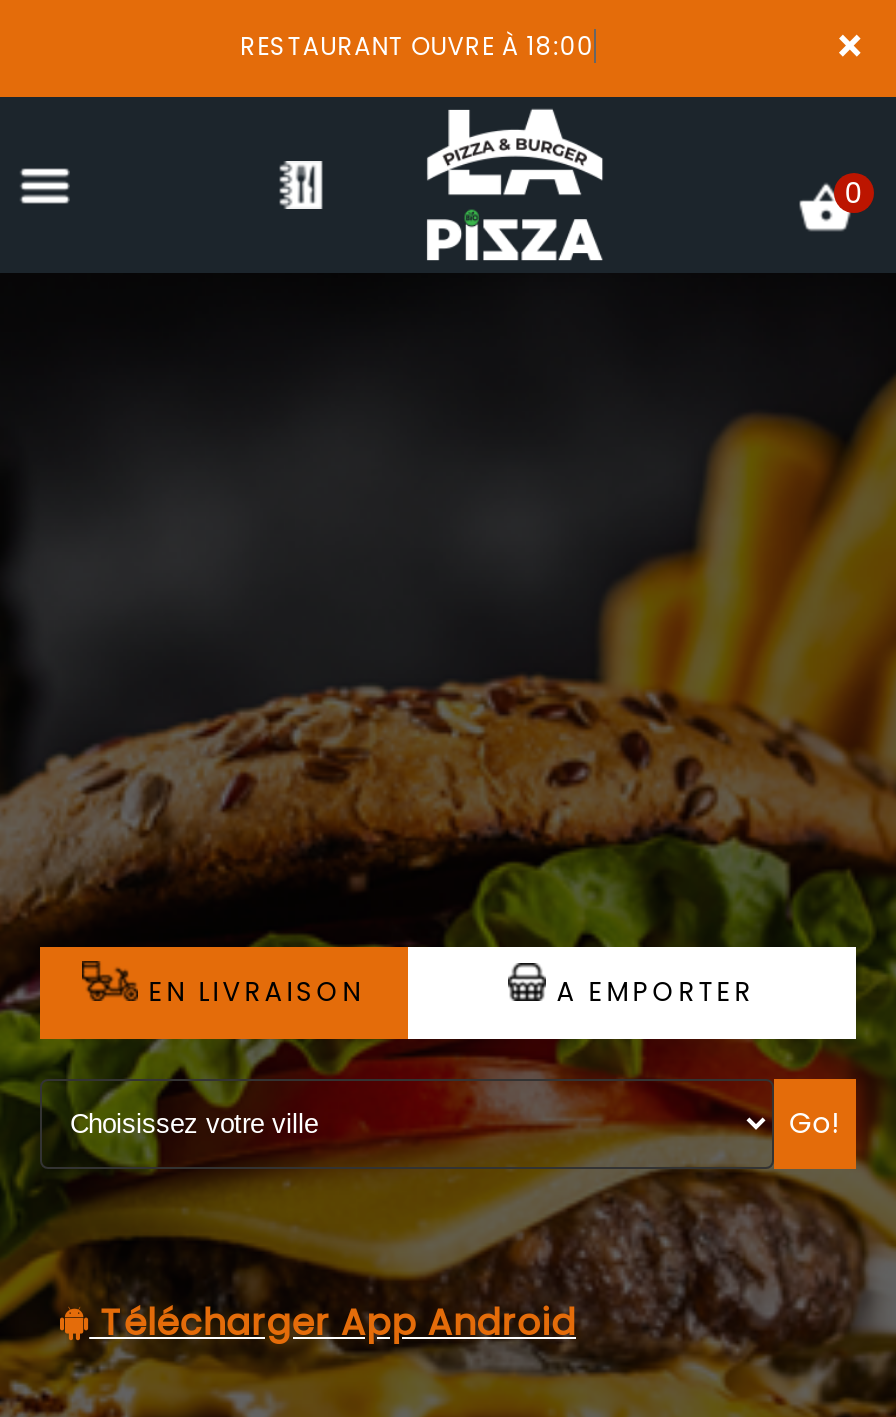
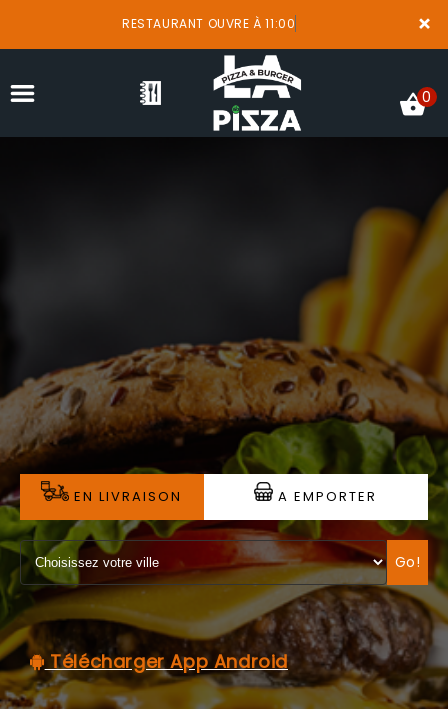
[240,29,595,63] RESTAURANT OUVRE À 18:00 -> [122,15,295,32] RESTAURANT OUVRE À 11:00

